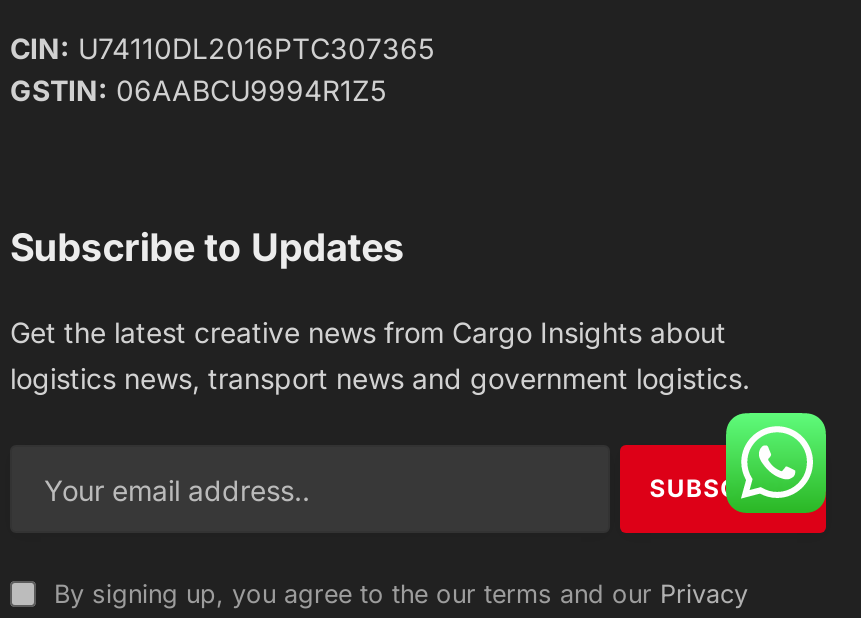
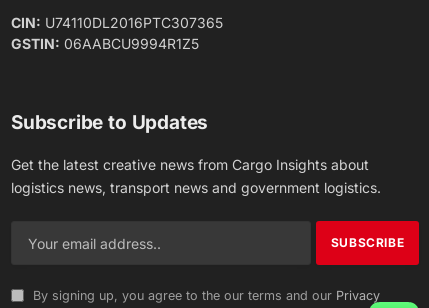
[724,411,828,515] [image] -> [368,205,420,255] [image]

